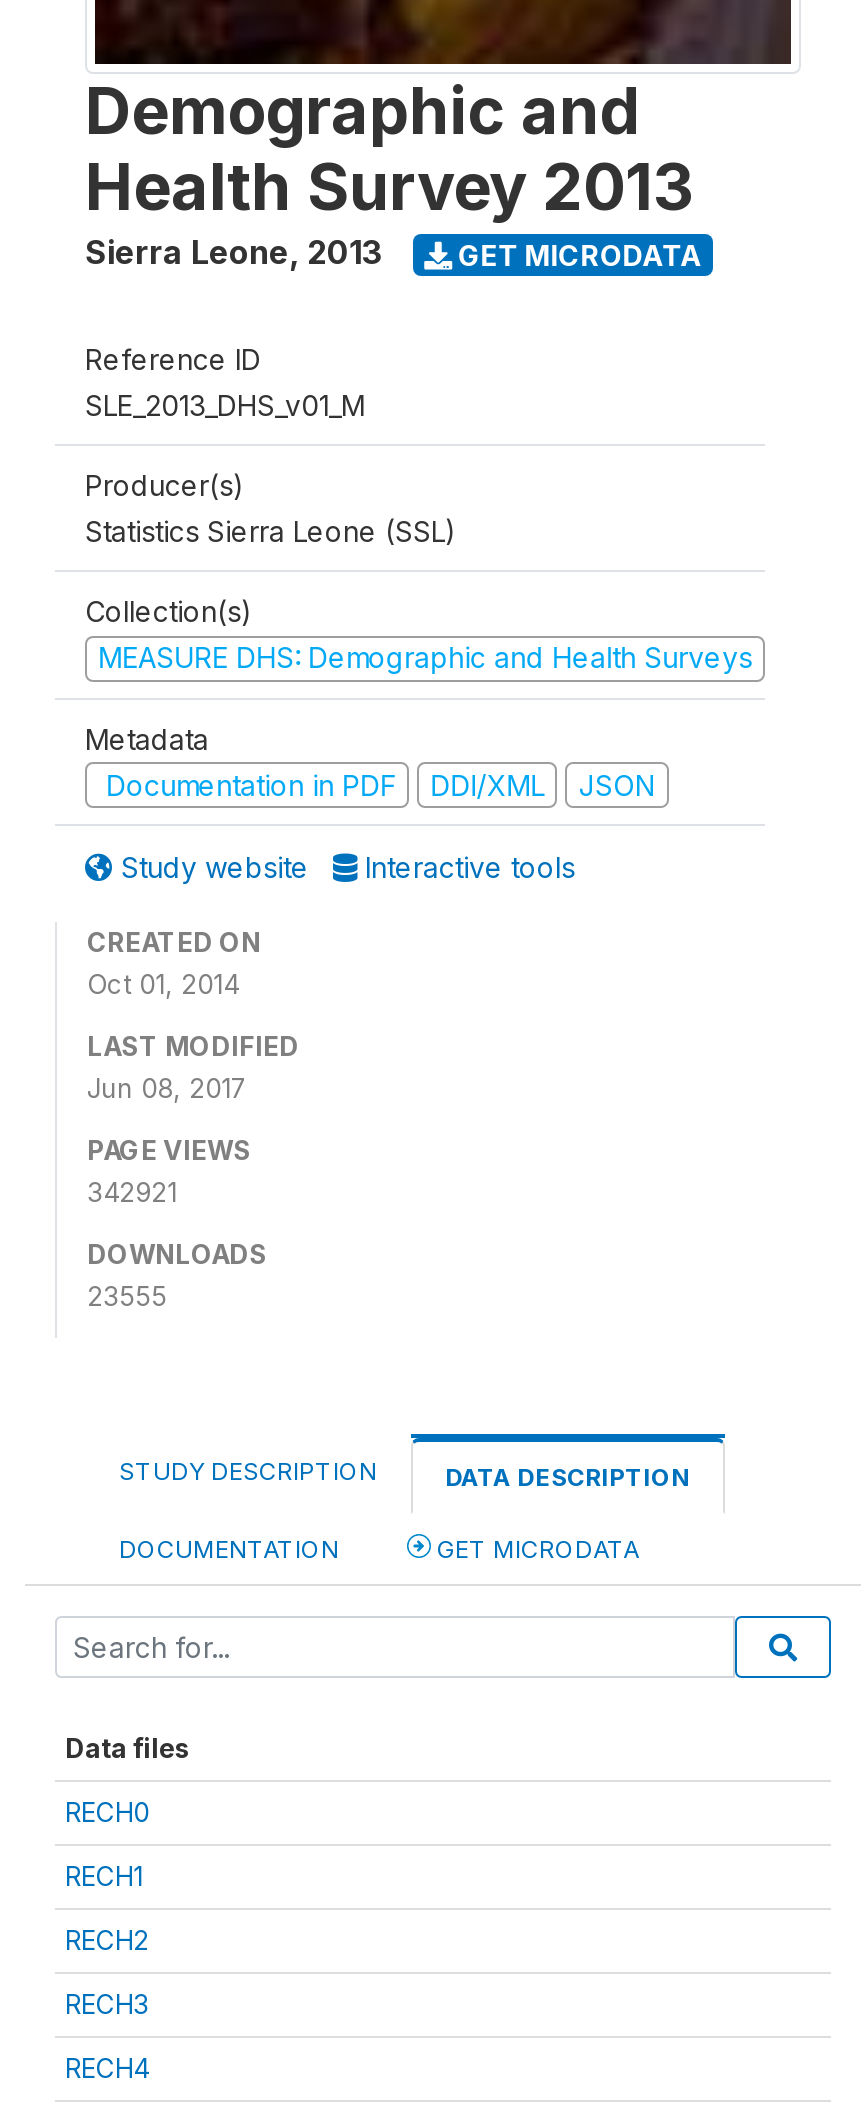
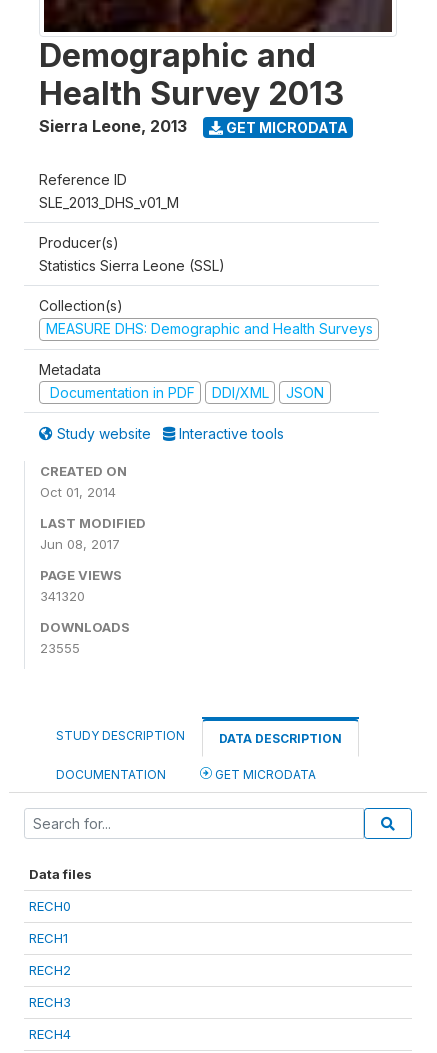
[87,1176,177,1208] 342921 -> [40,588,85,604] 341320

